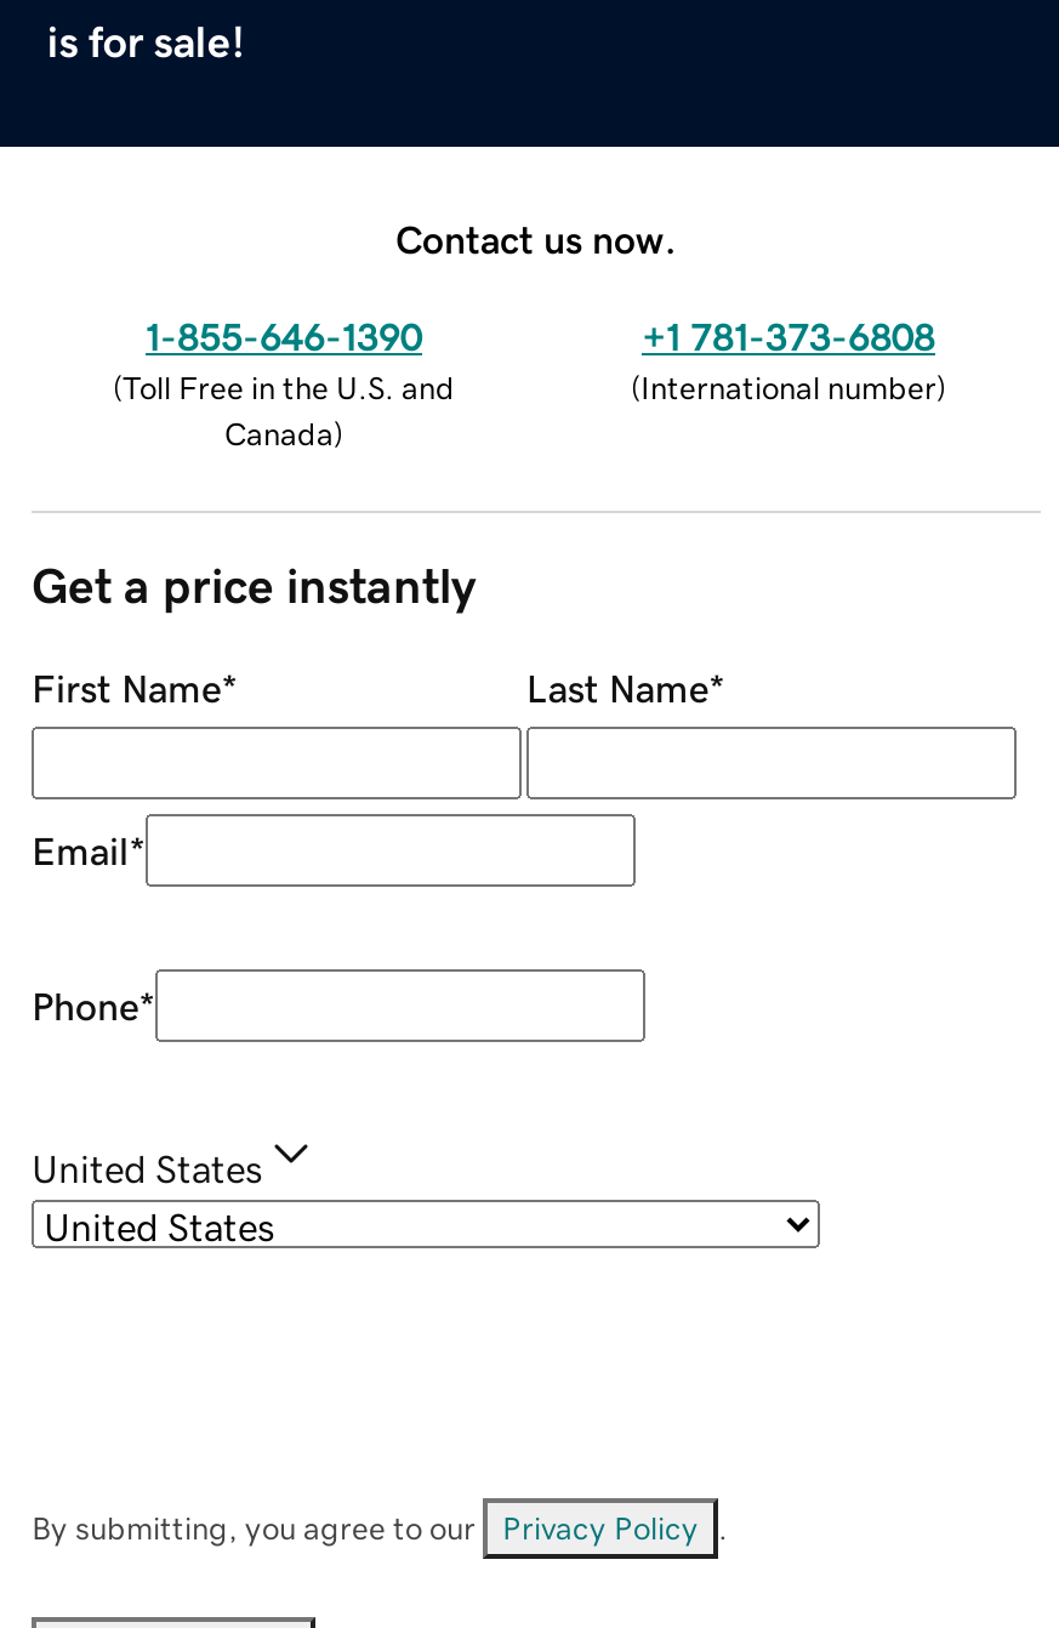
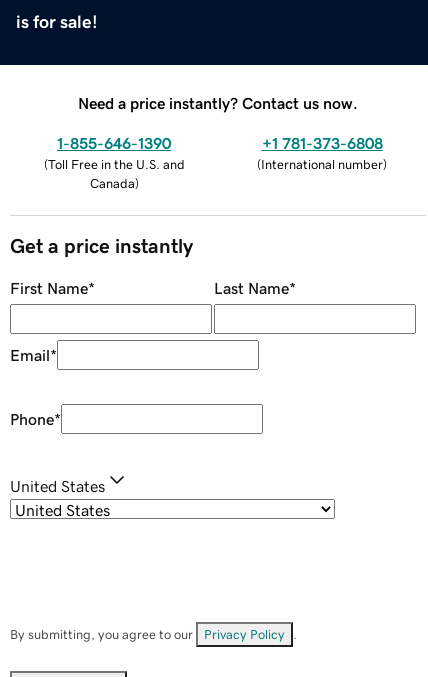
[395,219,677,257] Contact us now. -> [78,95,358,111] Need a price instantly? Contact us now.

